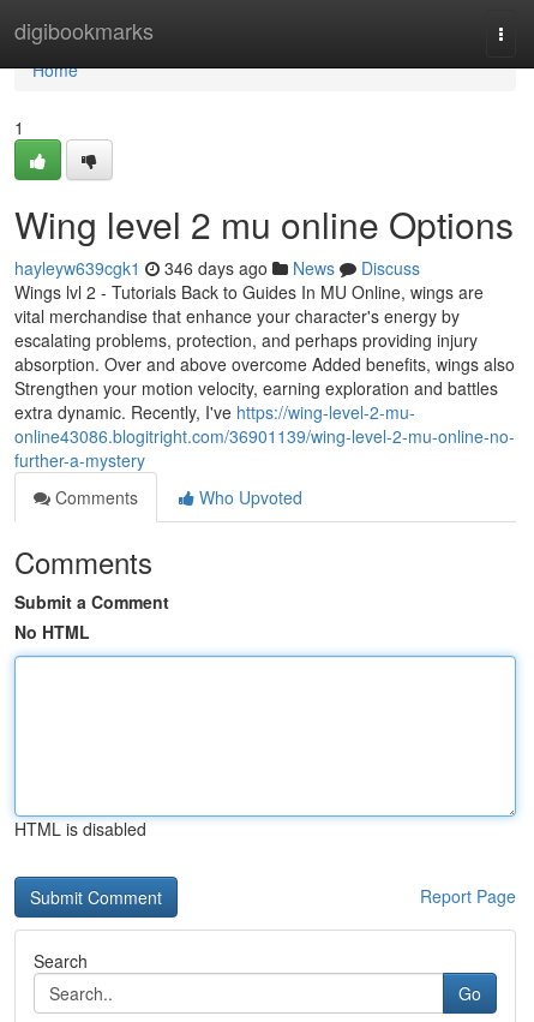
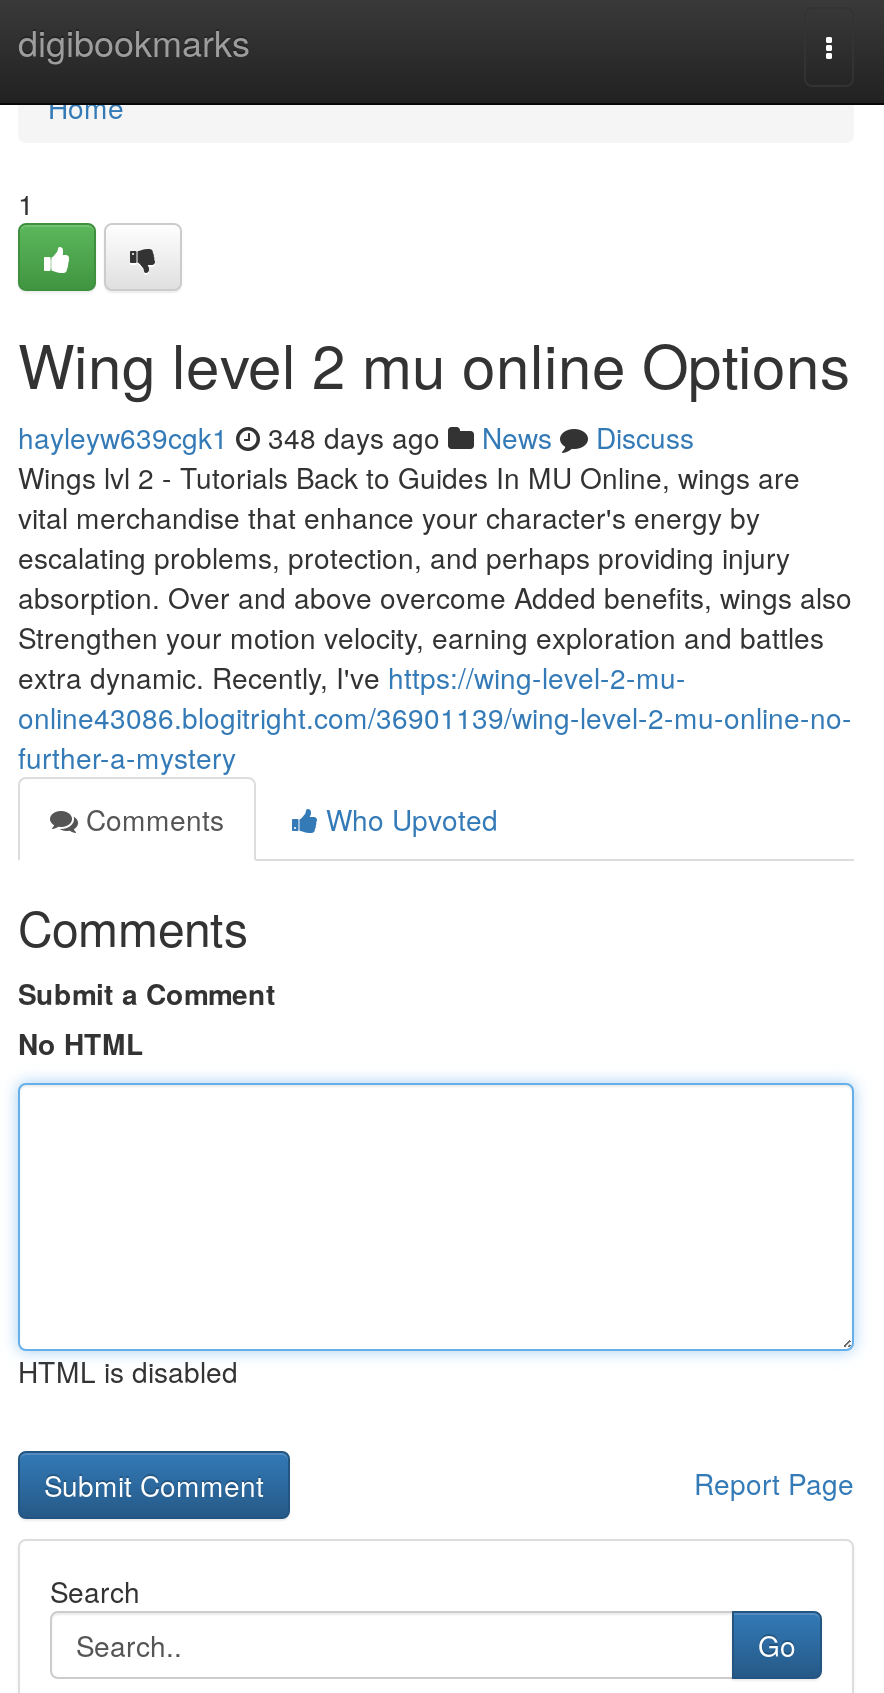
[14,256,420,280] hayleyw639cgk1 346 days ago News Discuss -> [18,417,694,457] hayleyw639cgk1 348 days ago News Discuss

